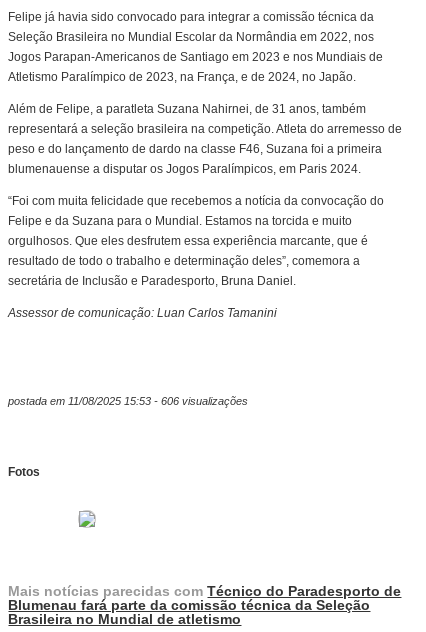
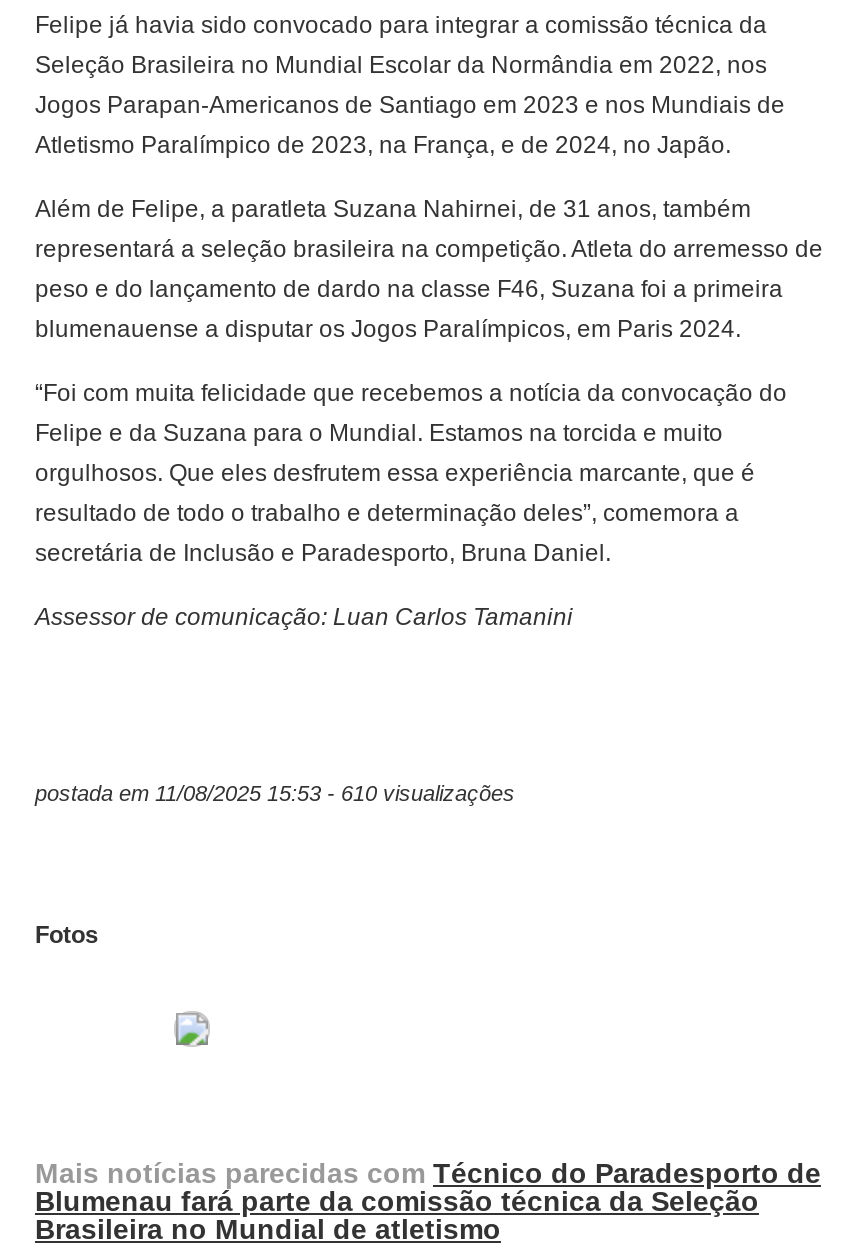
[8,395,248,407] postada em 11/08/2025 15:53 - 606 visualizações -> [35,781,515,805] postada em 11/08/2025 15:53 - 610 visualizações

